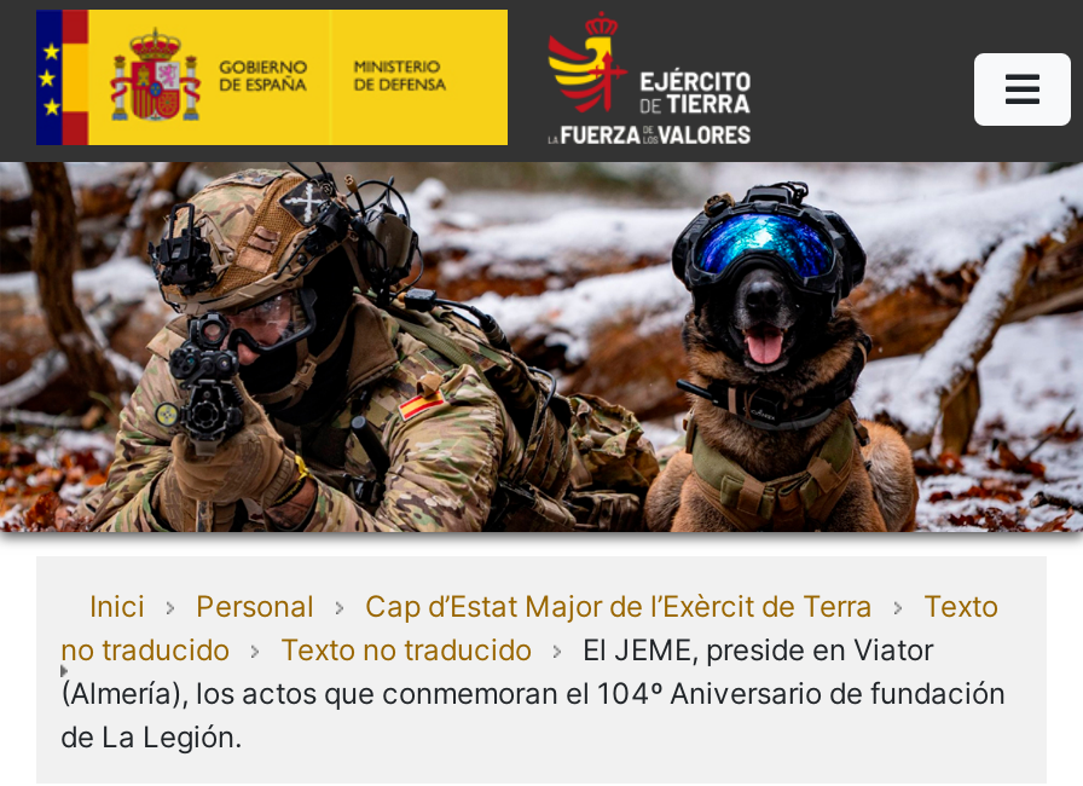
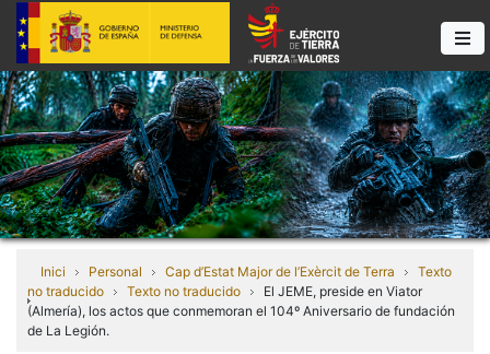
[7,160,1076,534] [image] -> [3,70,487,239] [image]

